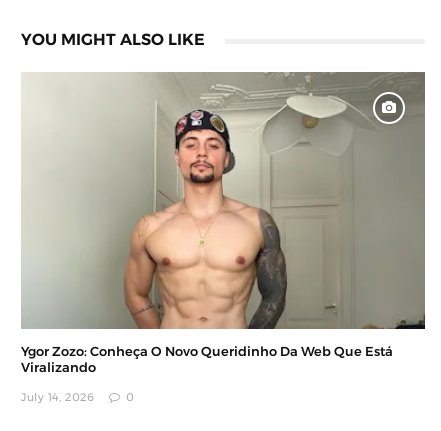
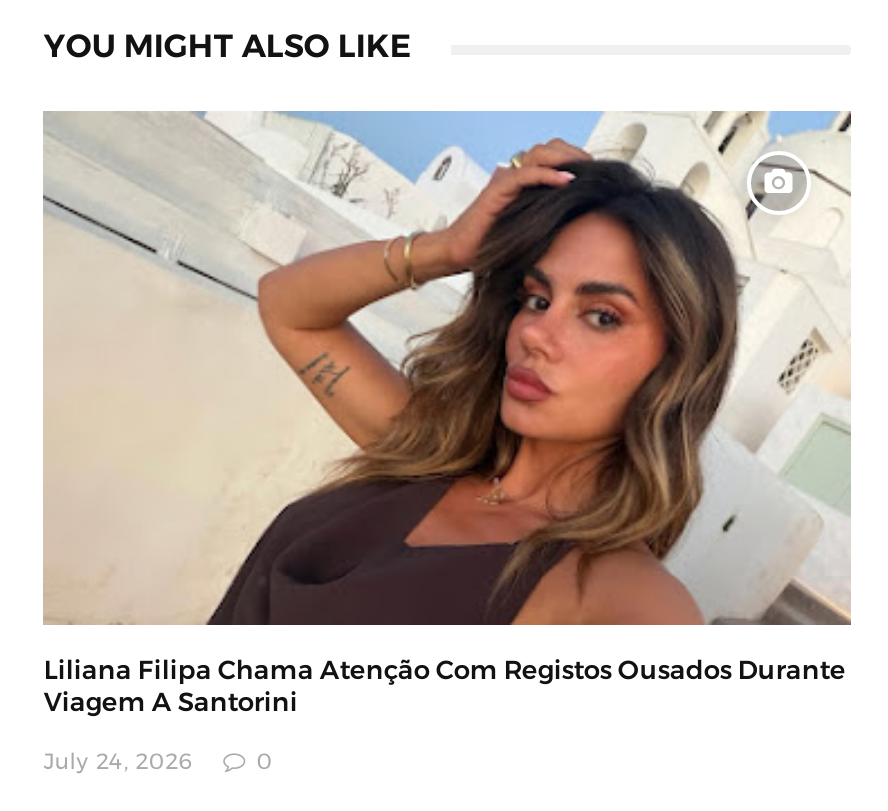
[21,71,426,374] [image] | Ygor Zozo: Conheça O Novo Queridinho Da Web Que Está | Viralizando -> [43,111,851,715] [image] | Liliana Filipa Chama Atenção Com Registos Ousados Durante | Viagem A Santorini
[21,392,94,403] July 14, 2026 -> [44,751,193,773] July 24, 2026

